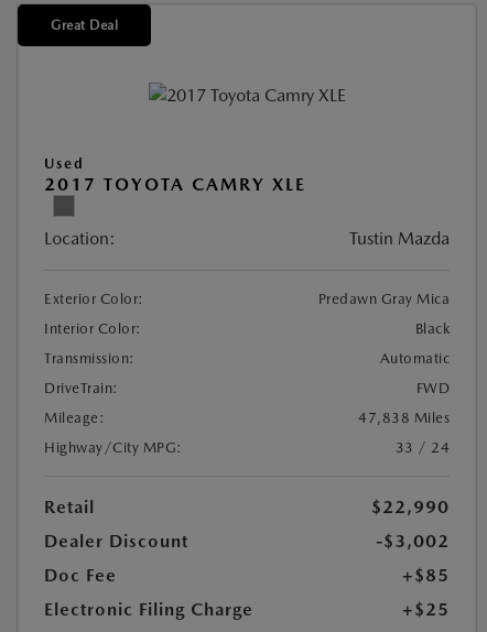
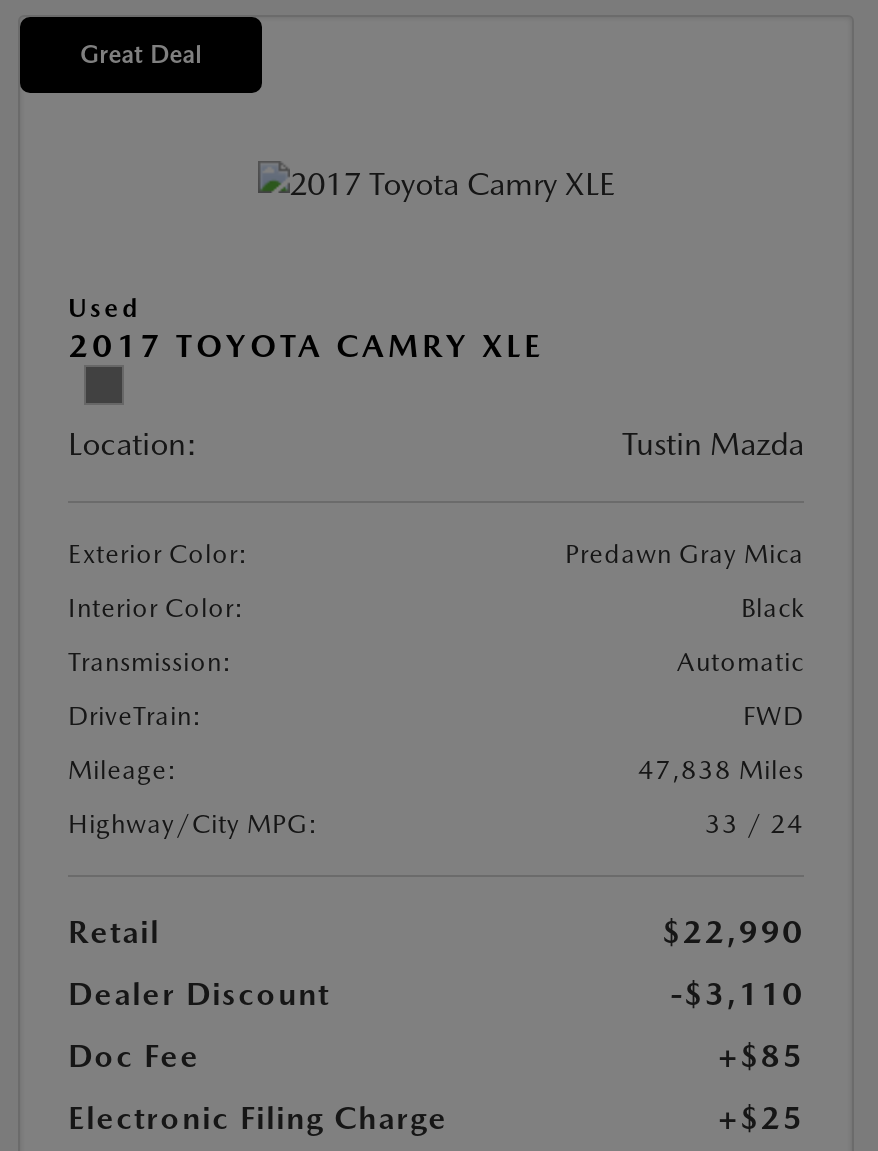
[376,531,450,552] -$3,002 -> [670,974,804,1012] -$3,110

